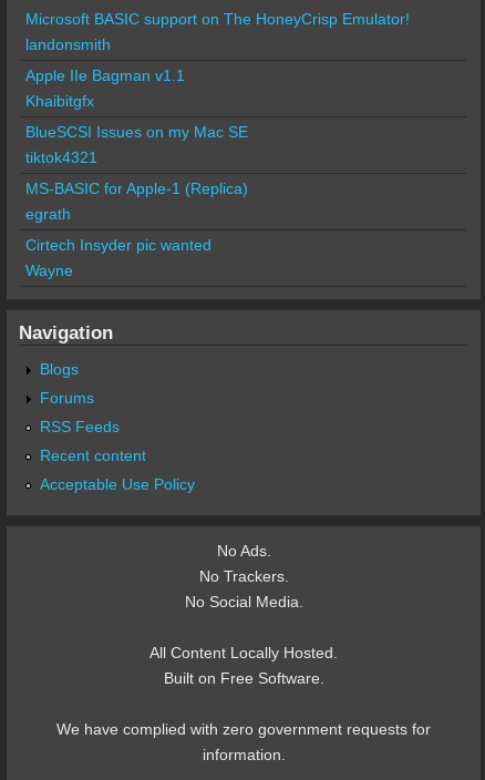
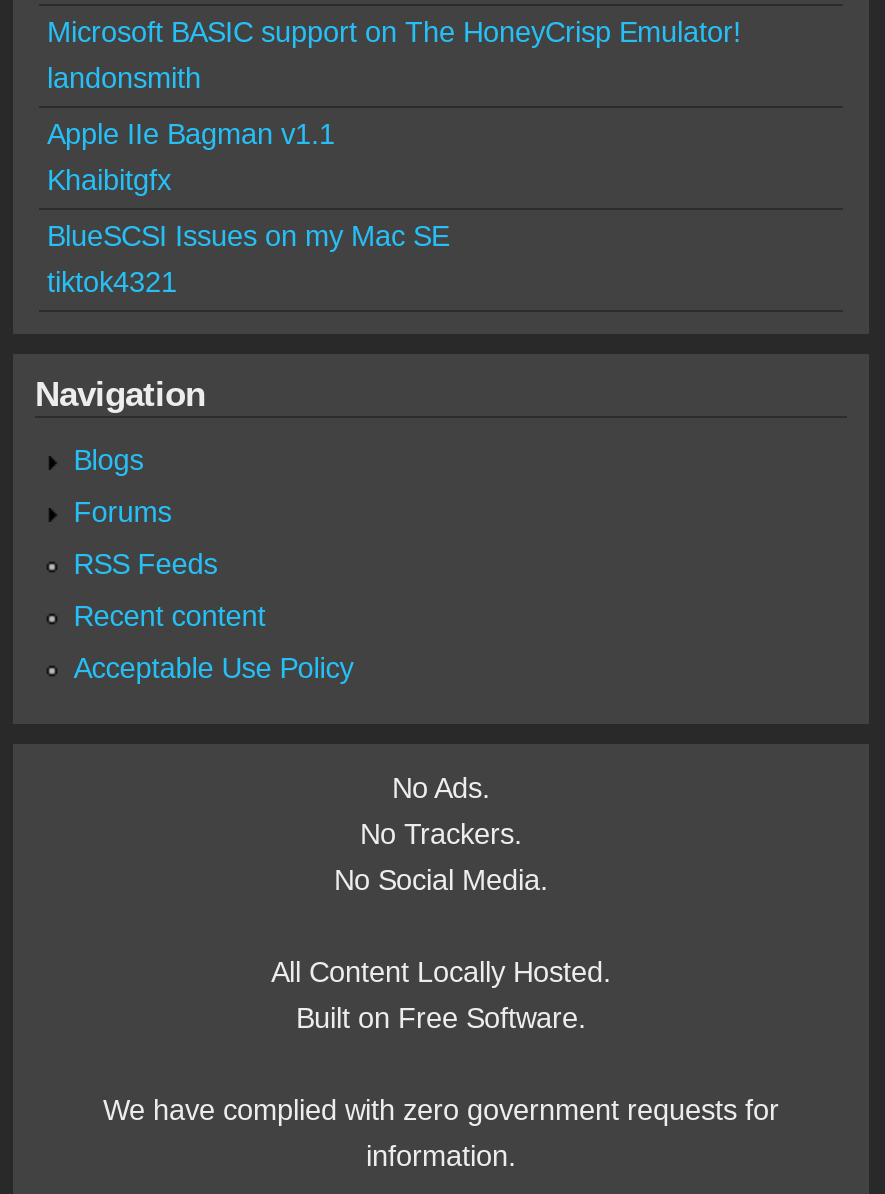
[25,180,248,280] MS-BASIC for Apple-1 (Replica) | egrath | Cirtech Insyder pic wanted | Wayne -> none

